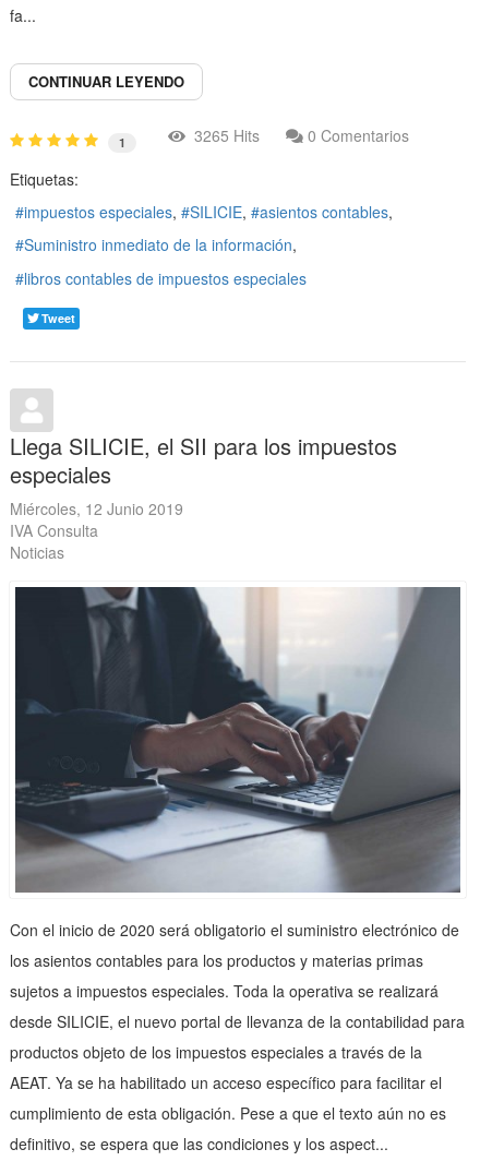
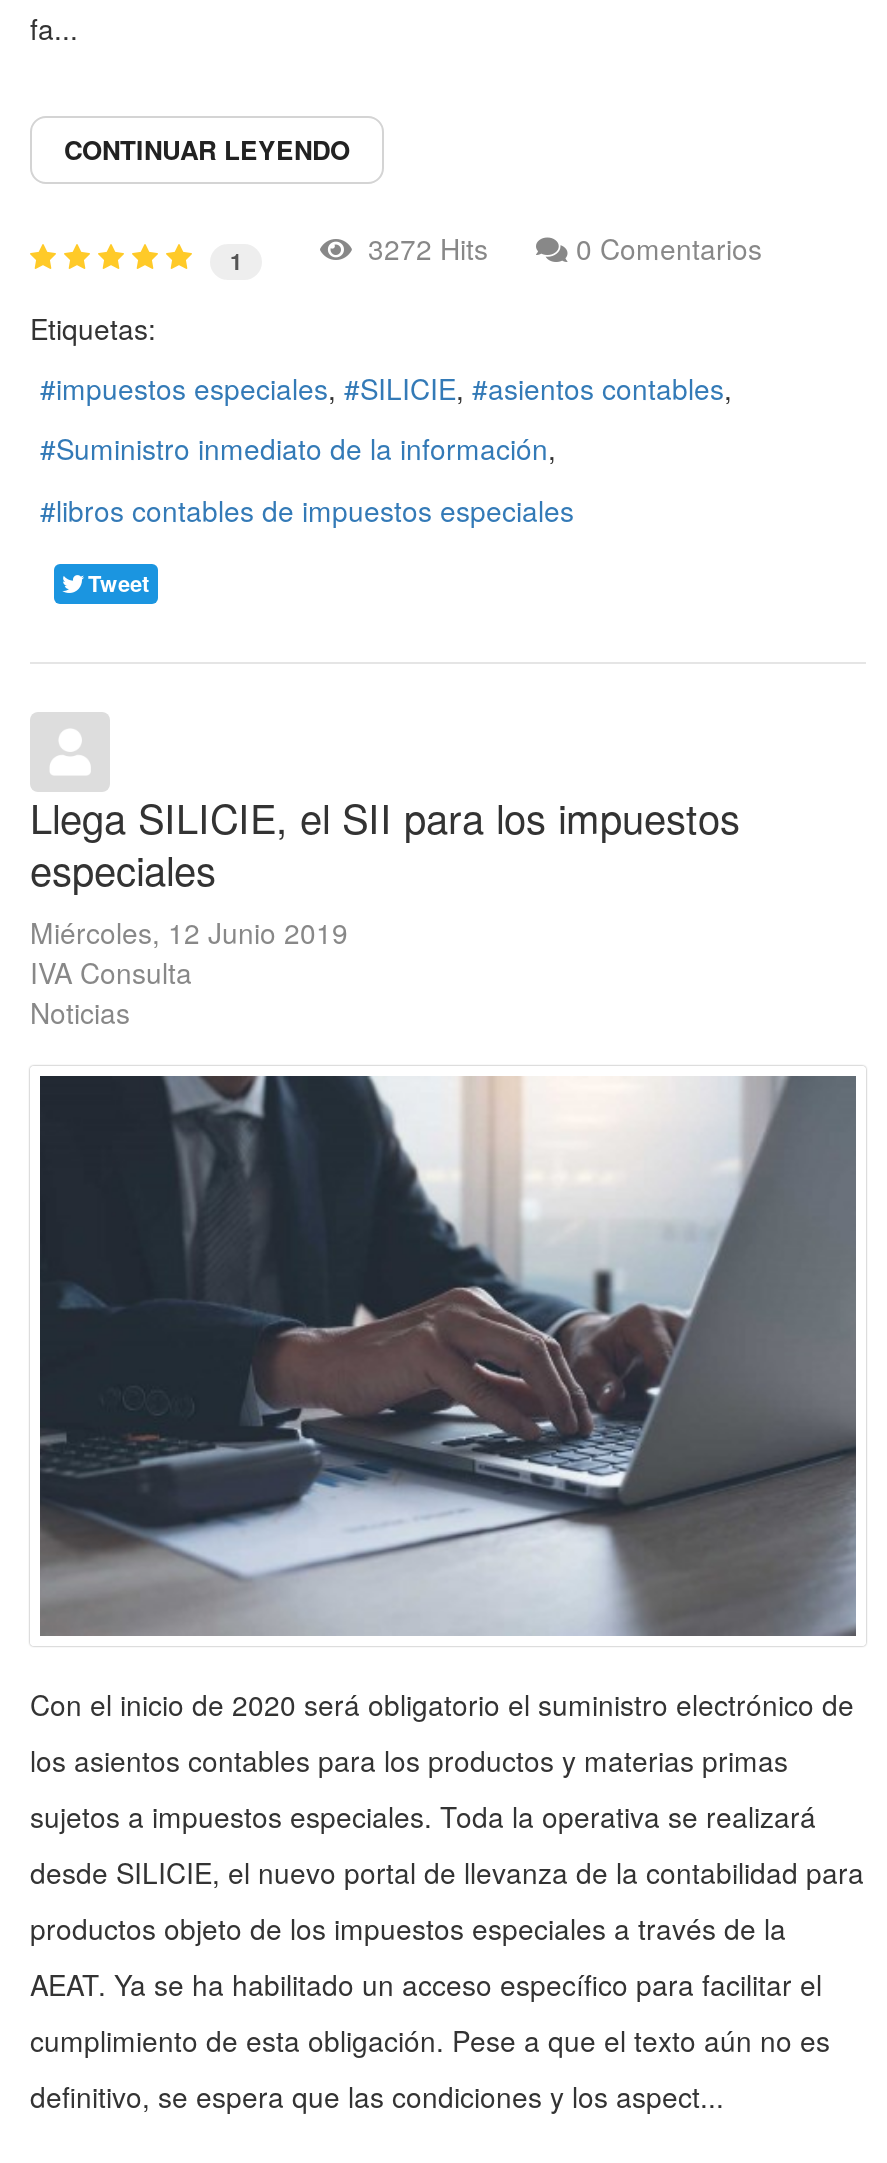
[185,125,260,147] 3265 Hits -> [352,229,488,269] 3272 Hits

